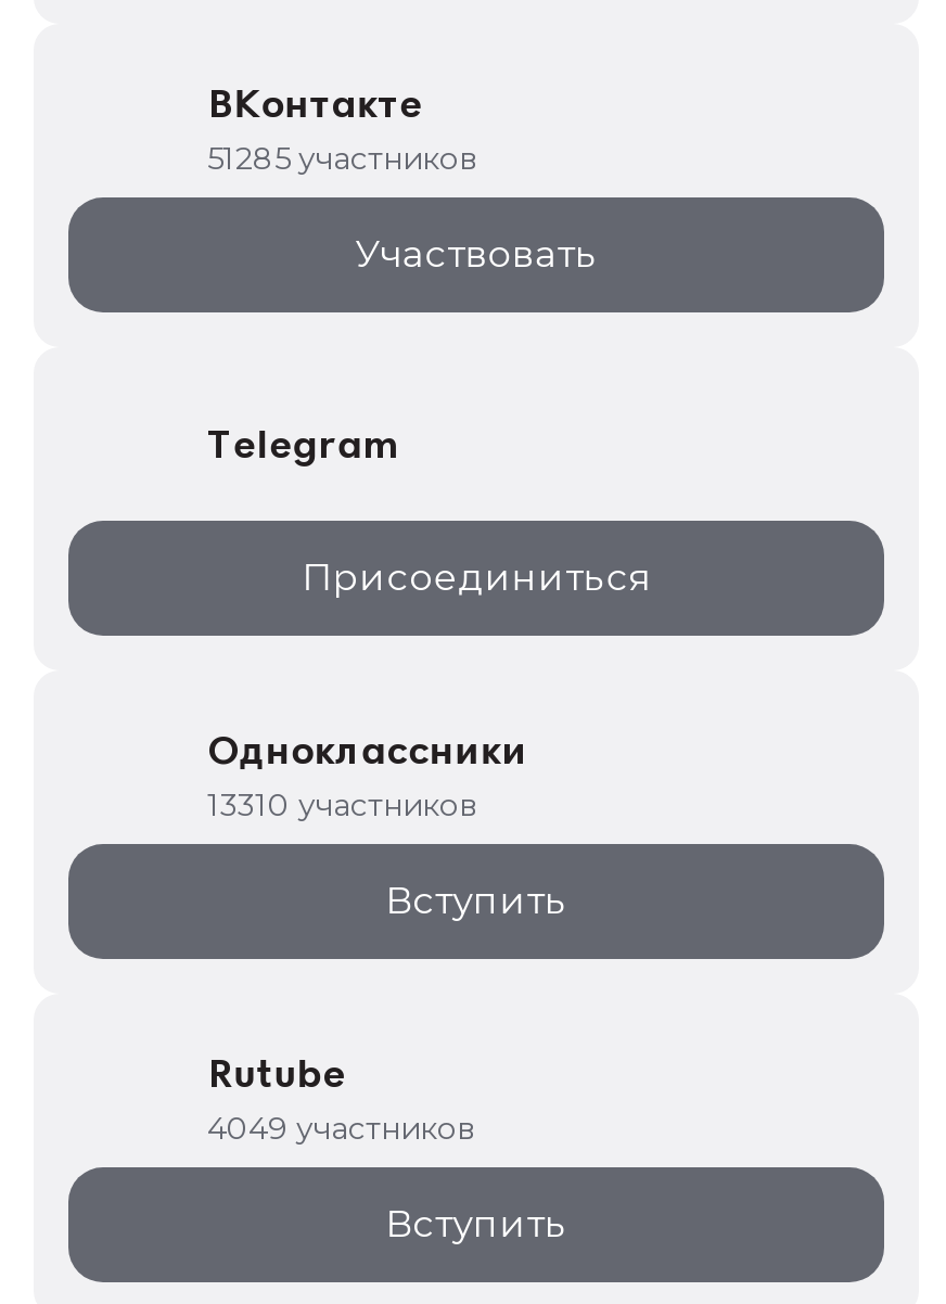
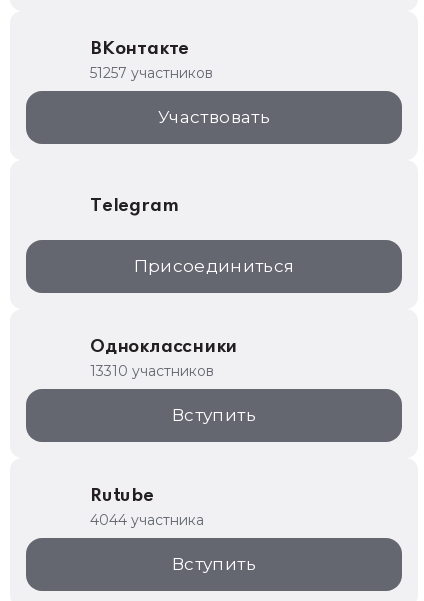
[207,138,476,177] 51285 участников -> [90,64,213,82] 51257 участников
[207,1108,474,1147] 4049 участников -> [90,511,204,529] 4044 участника

